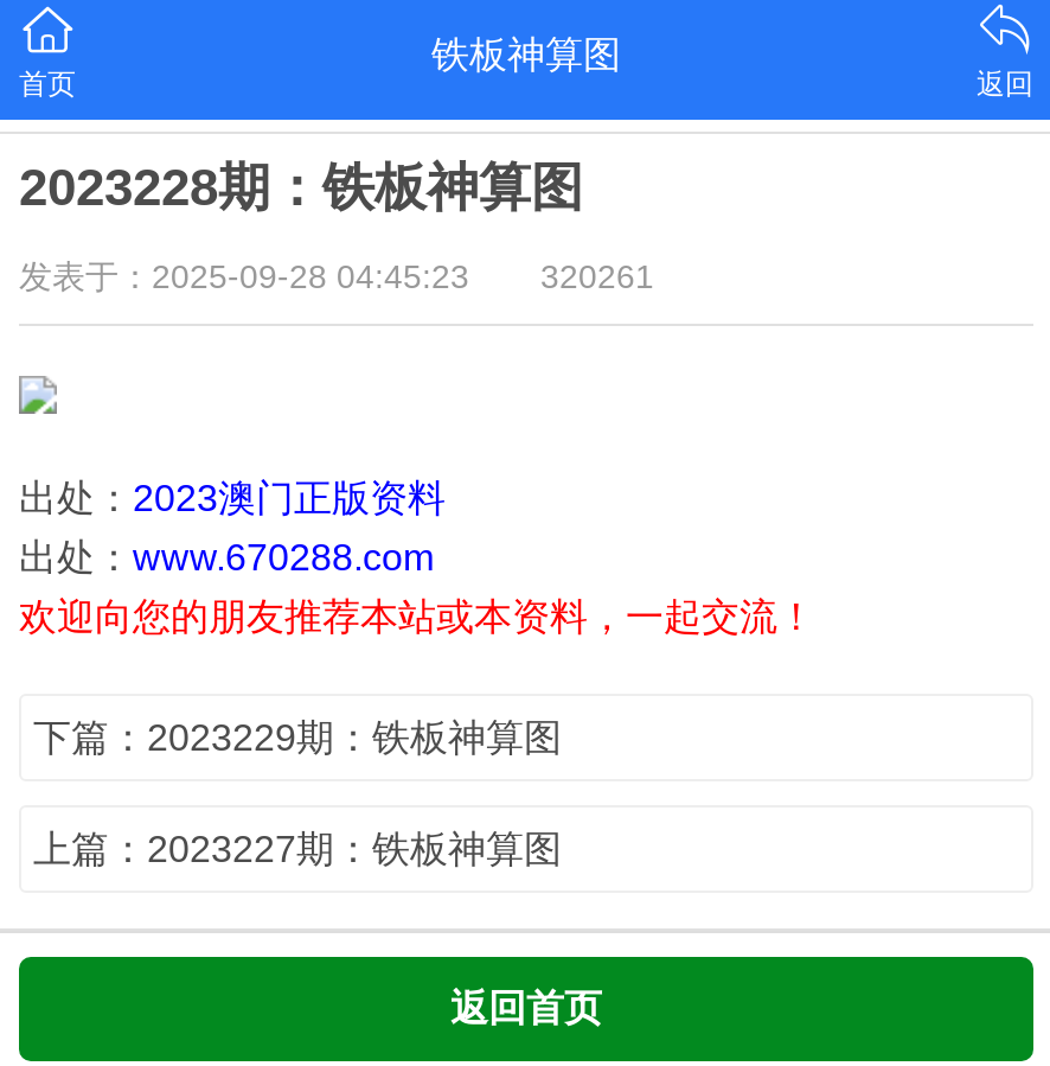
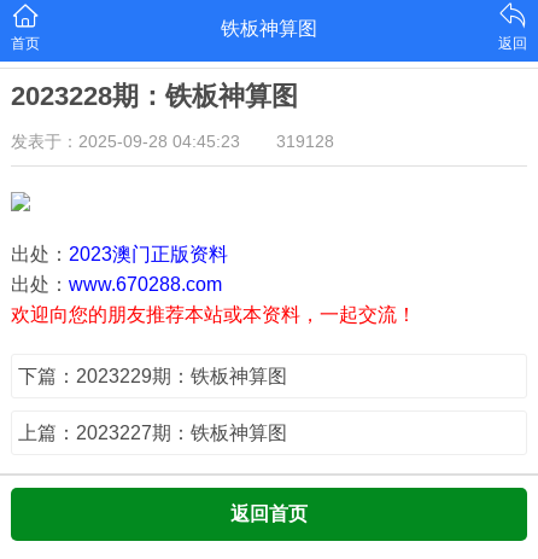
[19,257,654,295] 发表于：2025-09-28 04:45:23 320261 -> [11,132,334,151] 发表于：2025-09-28 04:45:23 319128

